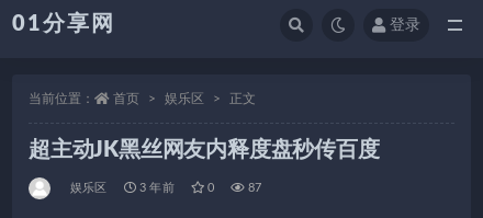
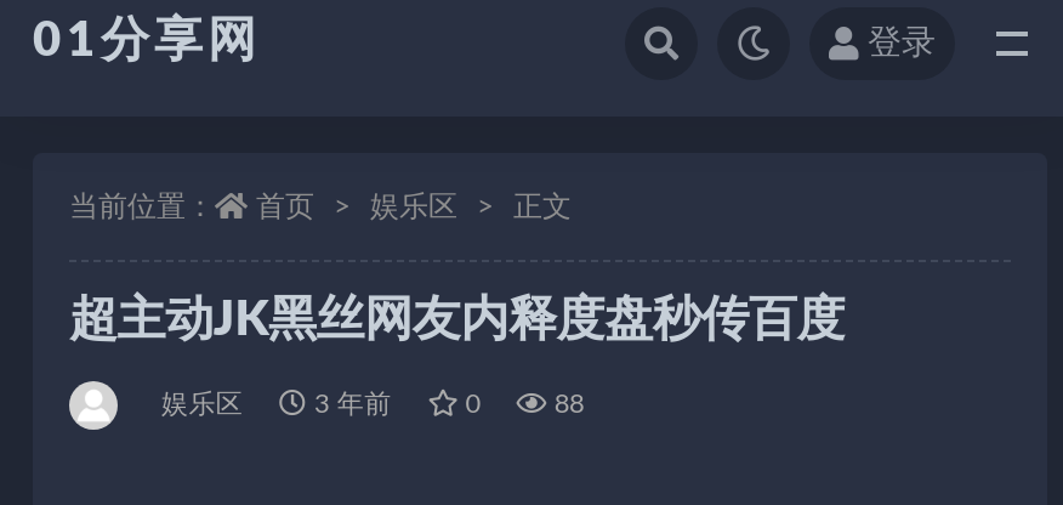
[244,182,261,194] 87 -> [546,391,584,418] 88

